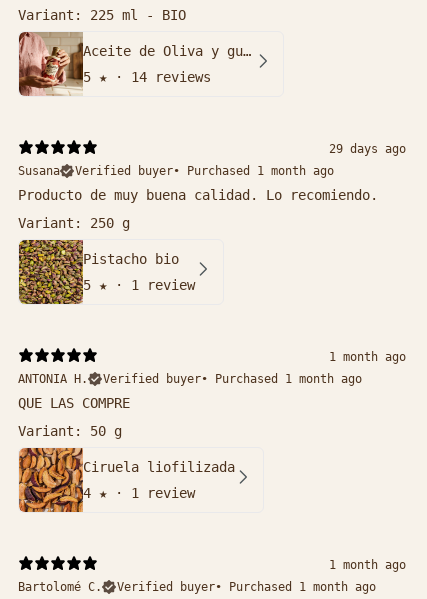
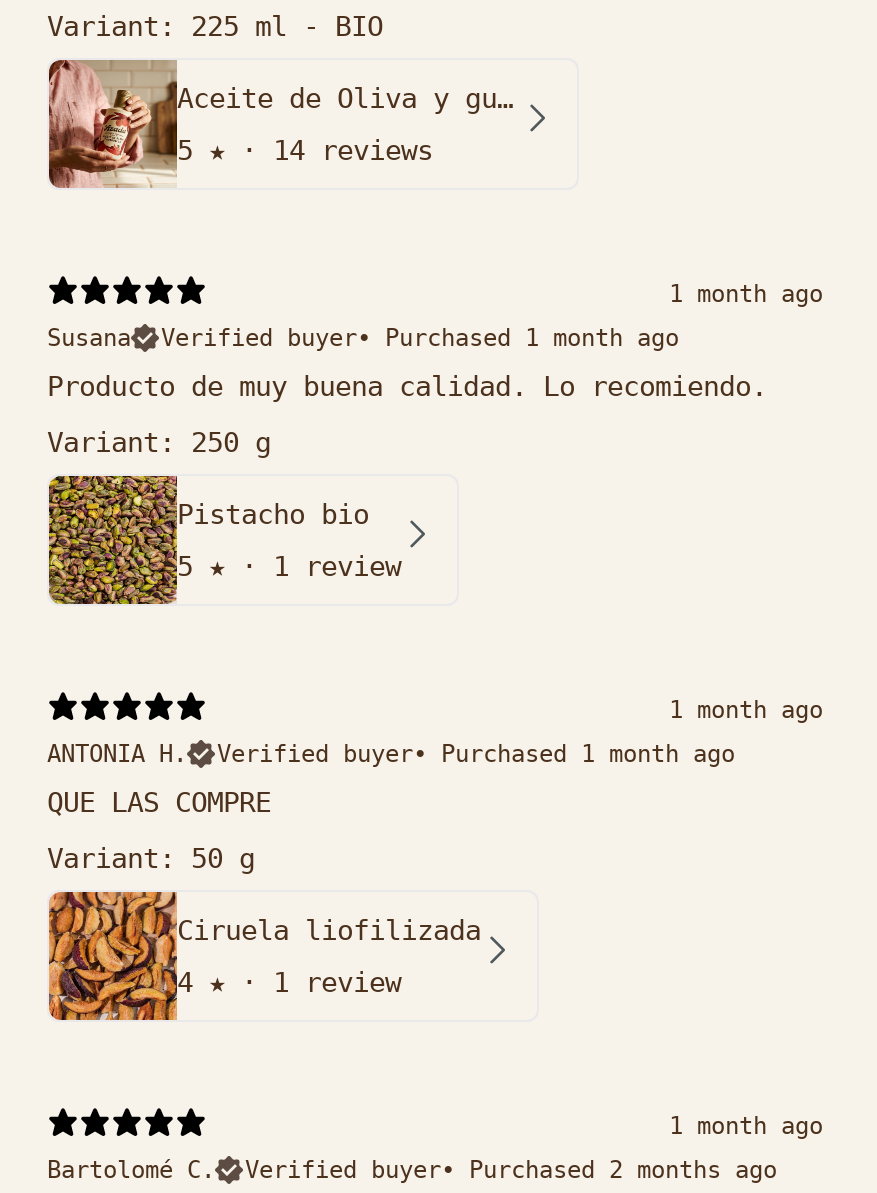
[329,142,406,156] 29 days ago -> [669,279,823,307] 1 month ago
[117,580,376,594] Verified buyer• Purchased 1 month ago -> [245,1155,777,1183] Verified buyer• Purchased 2 months ago

